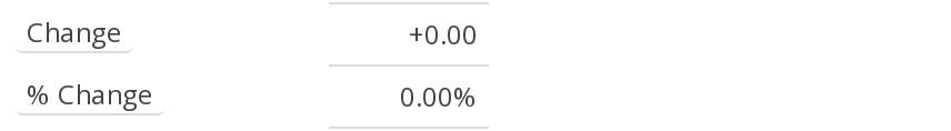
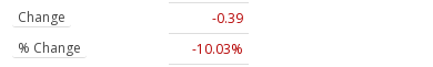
[409,16,478,54] +0.00 -> [212,9,243,28] -0.39
[400,78,478,116] 0.00% -> [192,40,243,59] -10.03%

